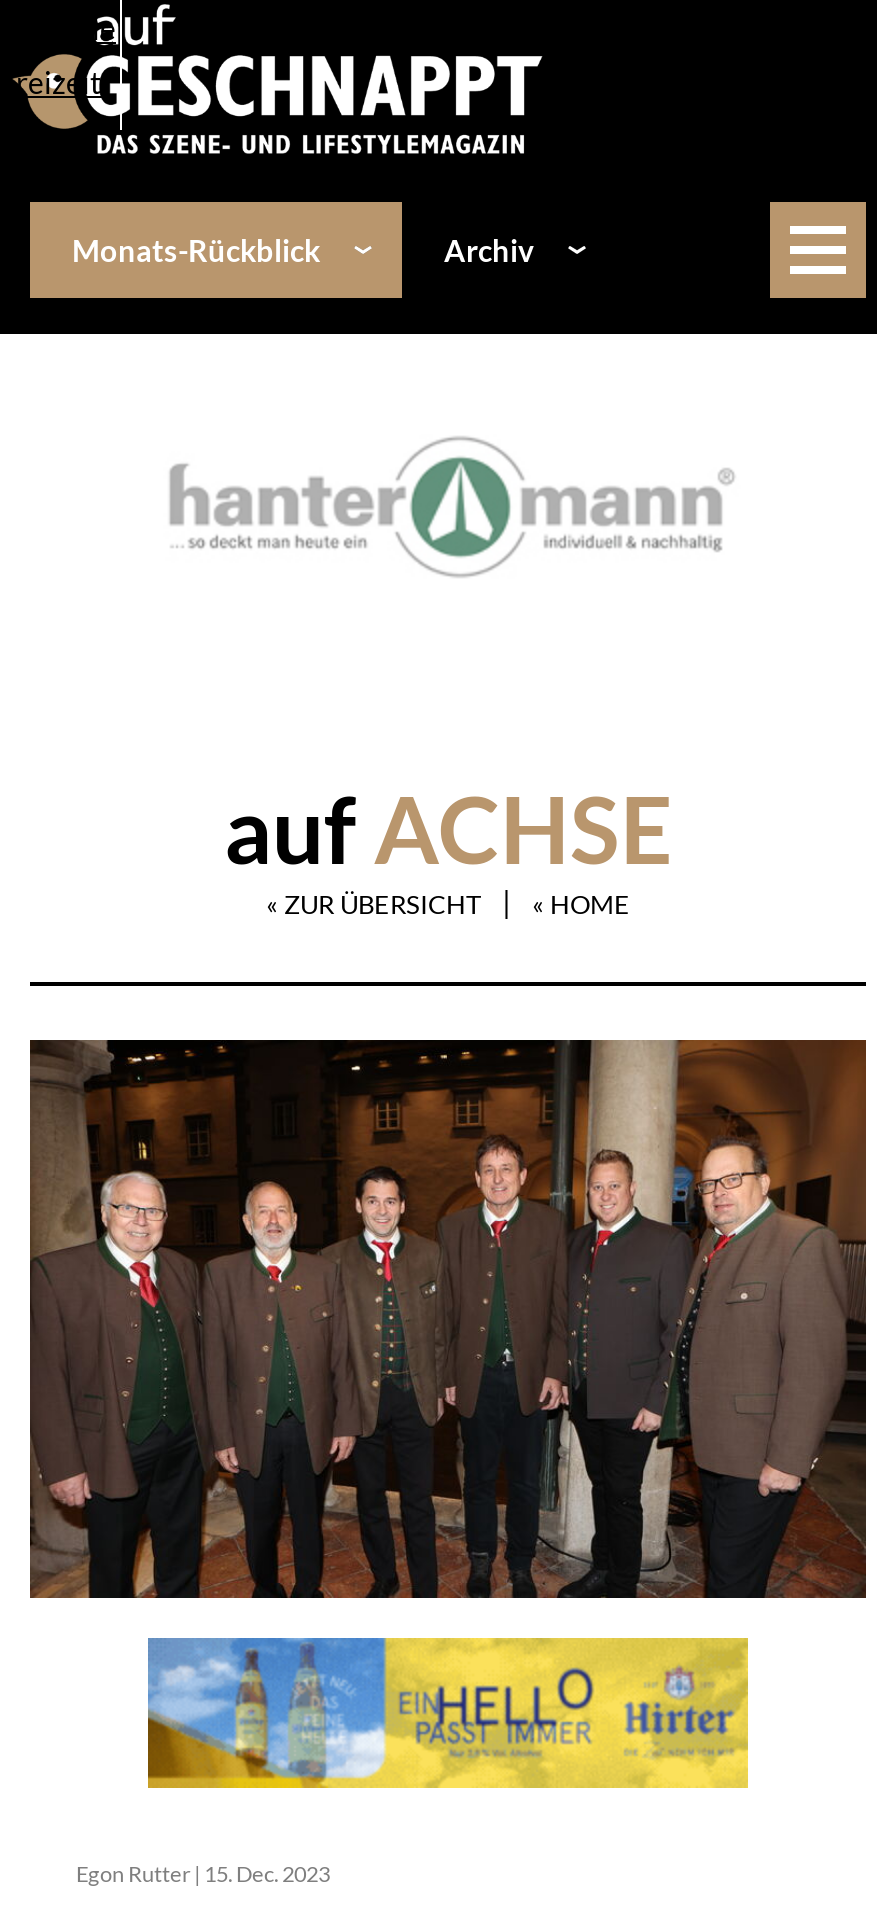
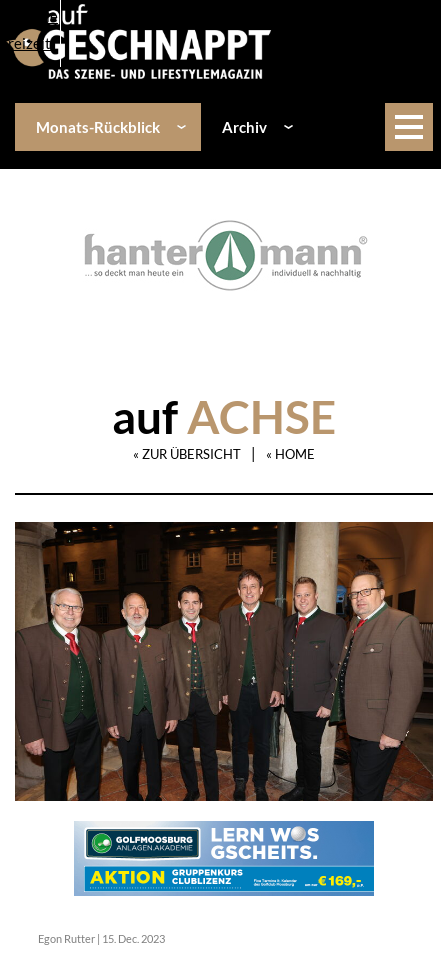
[146,1636,750,1790] [image] -> [73,820,375,897] [image]

